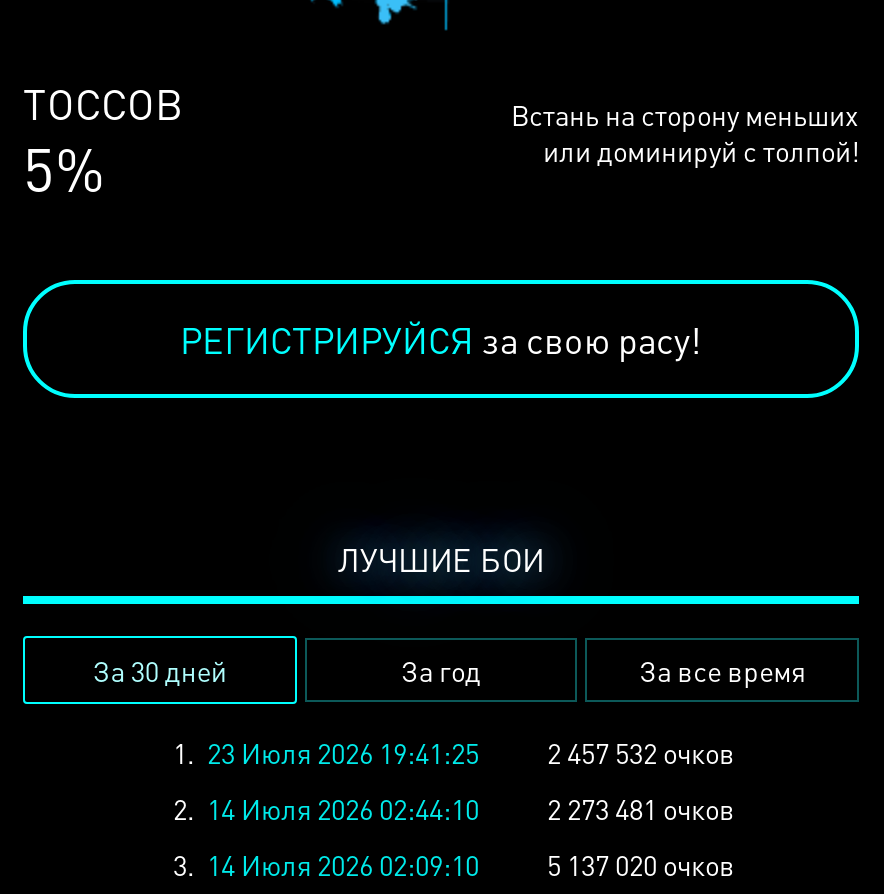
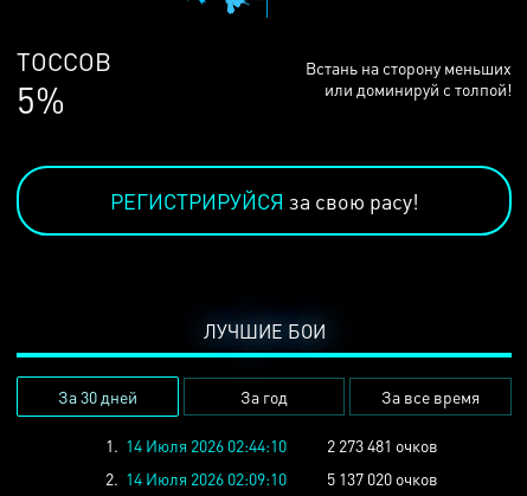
[173,734,735,826] 1. 23 Июля 2026 19:41:25 | 2 457 532 очков | 2. 14 Июля 2026 02:44:10 -> [105,434,287,456] 1. 14 Июля 2026 02:44:10
[173,846,735,882] 3. 14 Июля 2026 02:09:10 5 137 020 очков -> [105,468,438,489] 2. 14 Июля 2026 02:09:10 5 137 020 очков

